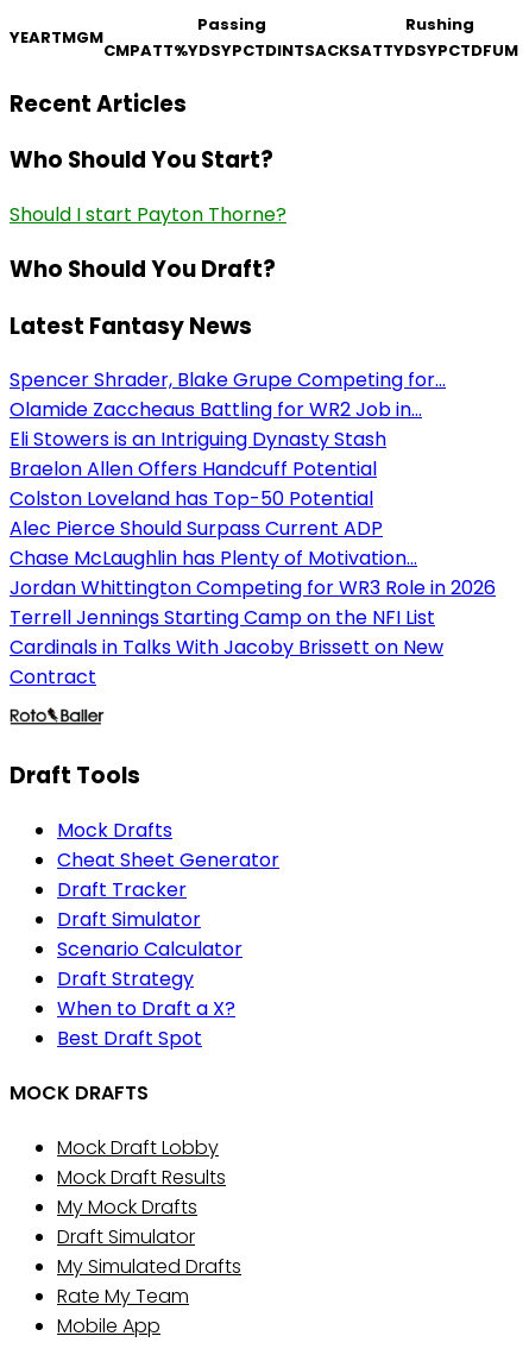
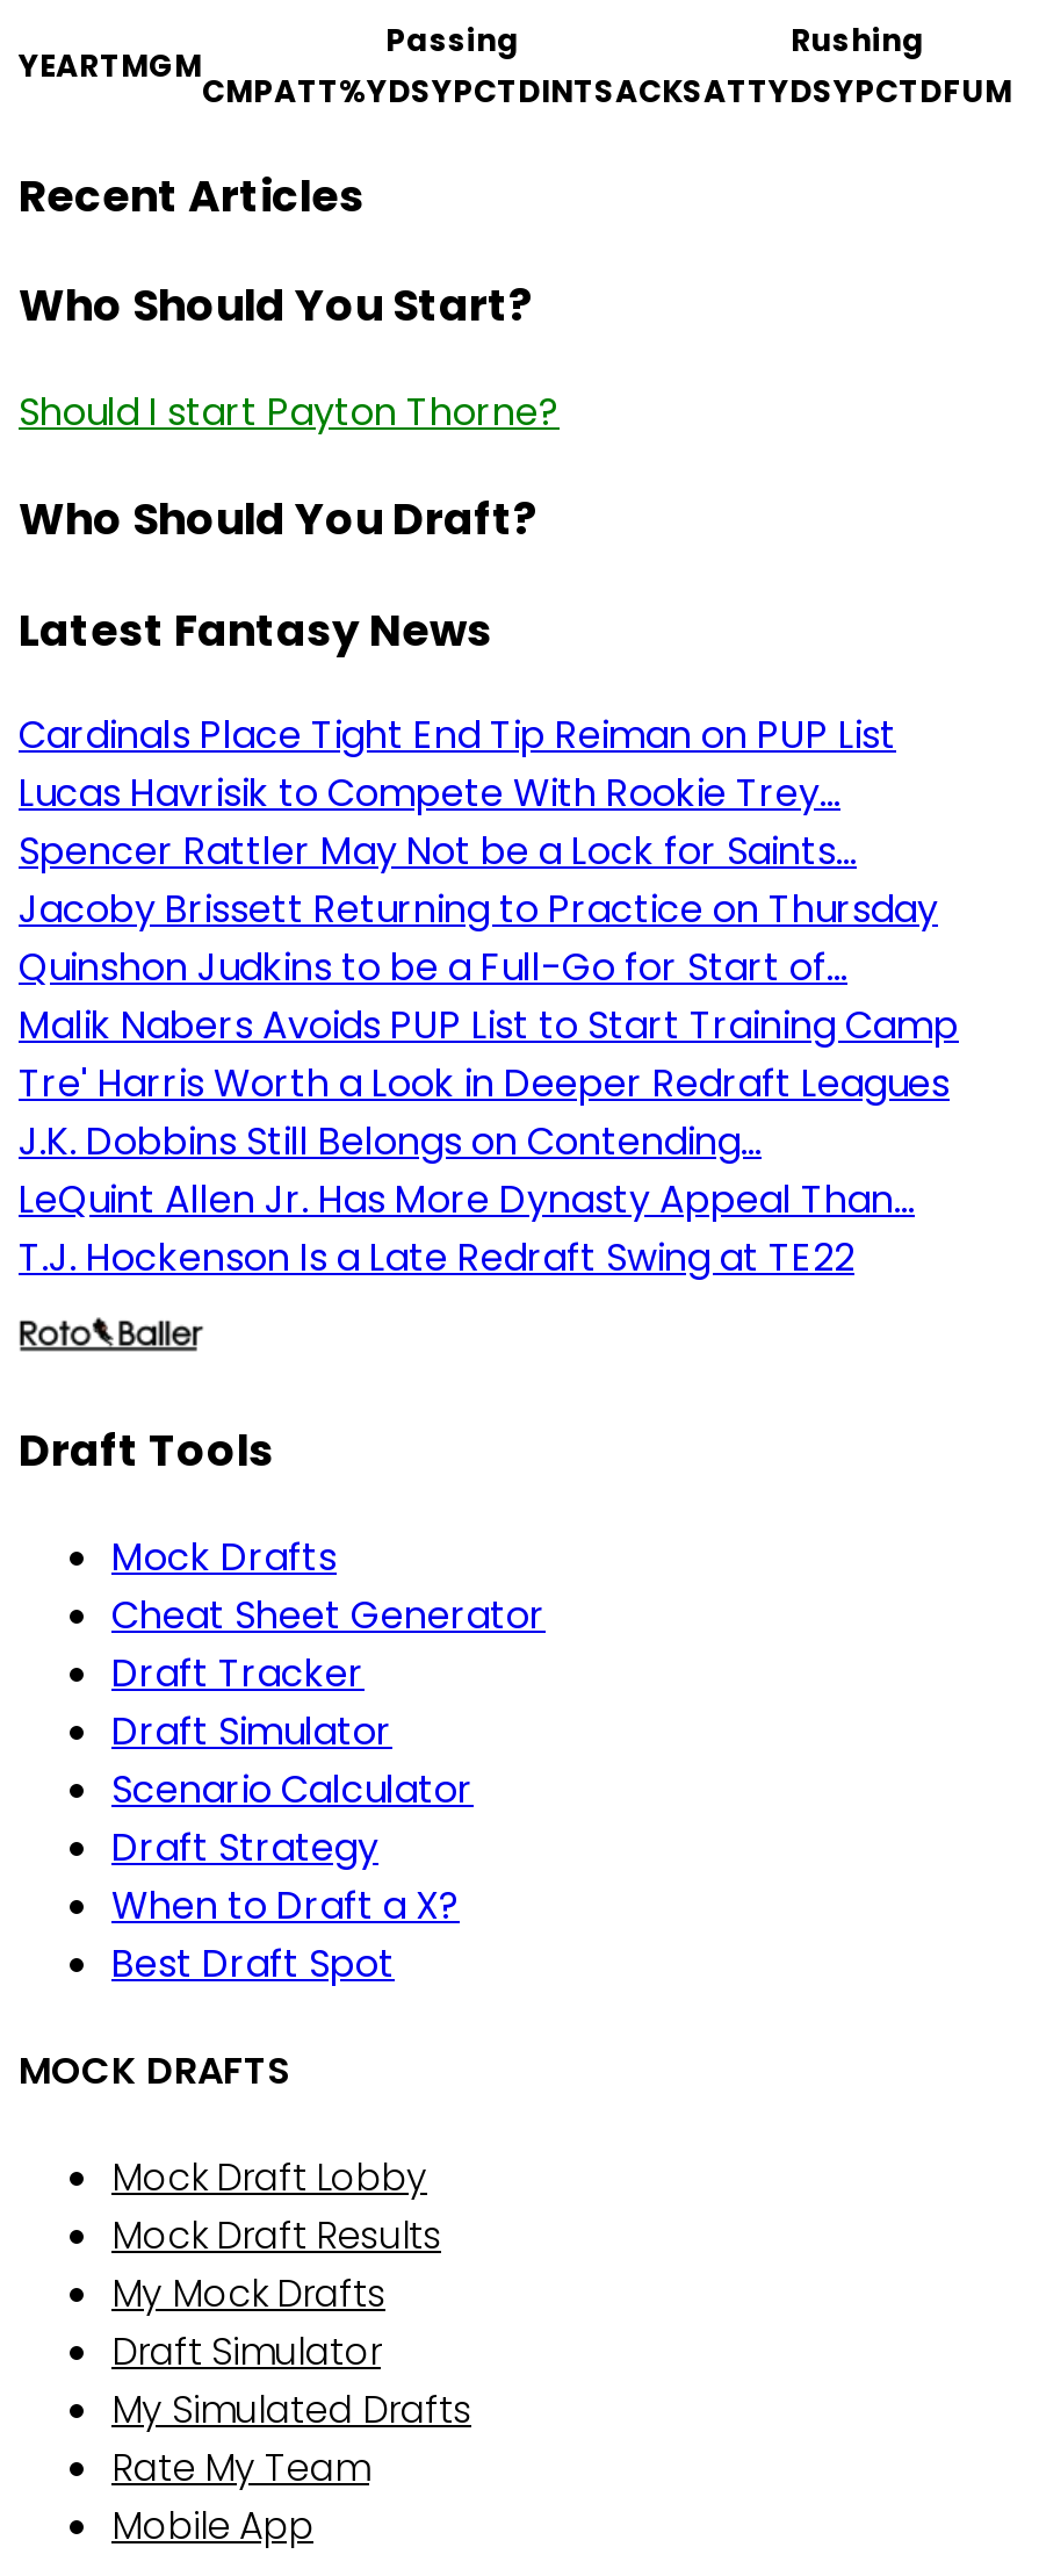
[10,366,496,691] Spencer Shrader, Blake Grupe Competing for... | Olamide Zaccheaus Battling for WR2 Job in... | Eli Stowers is an Intriguing Dynasty Stash | Braelon Allen Offers Handcuff Potential | Colston Loveland has Top-50 Potential | Alec Pierce Should Surpass Current ADP | Chase McLaughlin has Plenty of Motivation... | Jordan Whittington Competing for WR3 Role in 2026 | Terrell Jennings Starting Camp on the NFI List | Cardinals in Talks With Jacoby Brissett on New | Contract -> [19,709,959,1285] Cardinals Place Tight End Tip Reiman on PUP List | Lucas Havrisik to Compete With Rookie Trey... | Spencer Rattler May Not be a Lock for Saints... | Jacoby Brissett Returning to Practice on Thursday | Quinshon Judkins to be a Full-Go for Start of... | Malik Nabers Avoids PUP List to Start Training Camp | Tre' Harris Worth a Look in Deeper Redraft Leagues | J.K. Dobbins Still Belongs on Contending... | LeQuint Allen Jr. Has More Dynasty Appeal Than... | T.J. Hockenson Is a Late Redraft Swing at TE22

